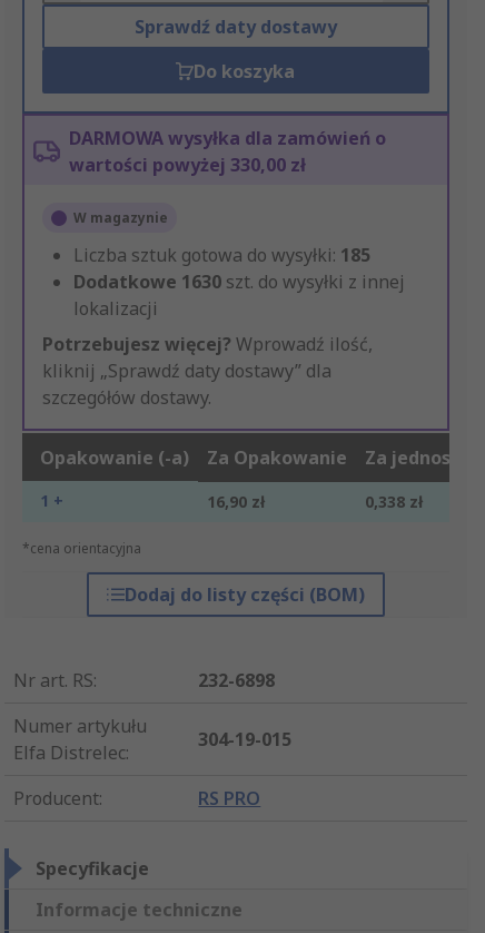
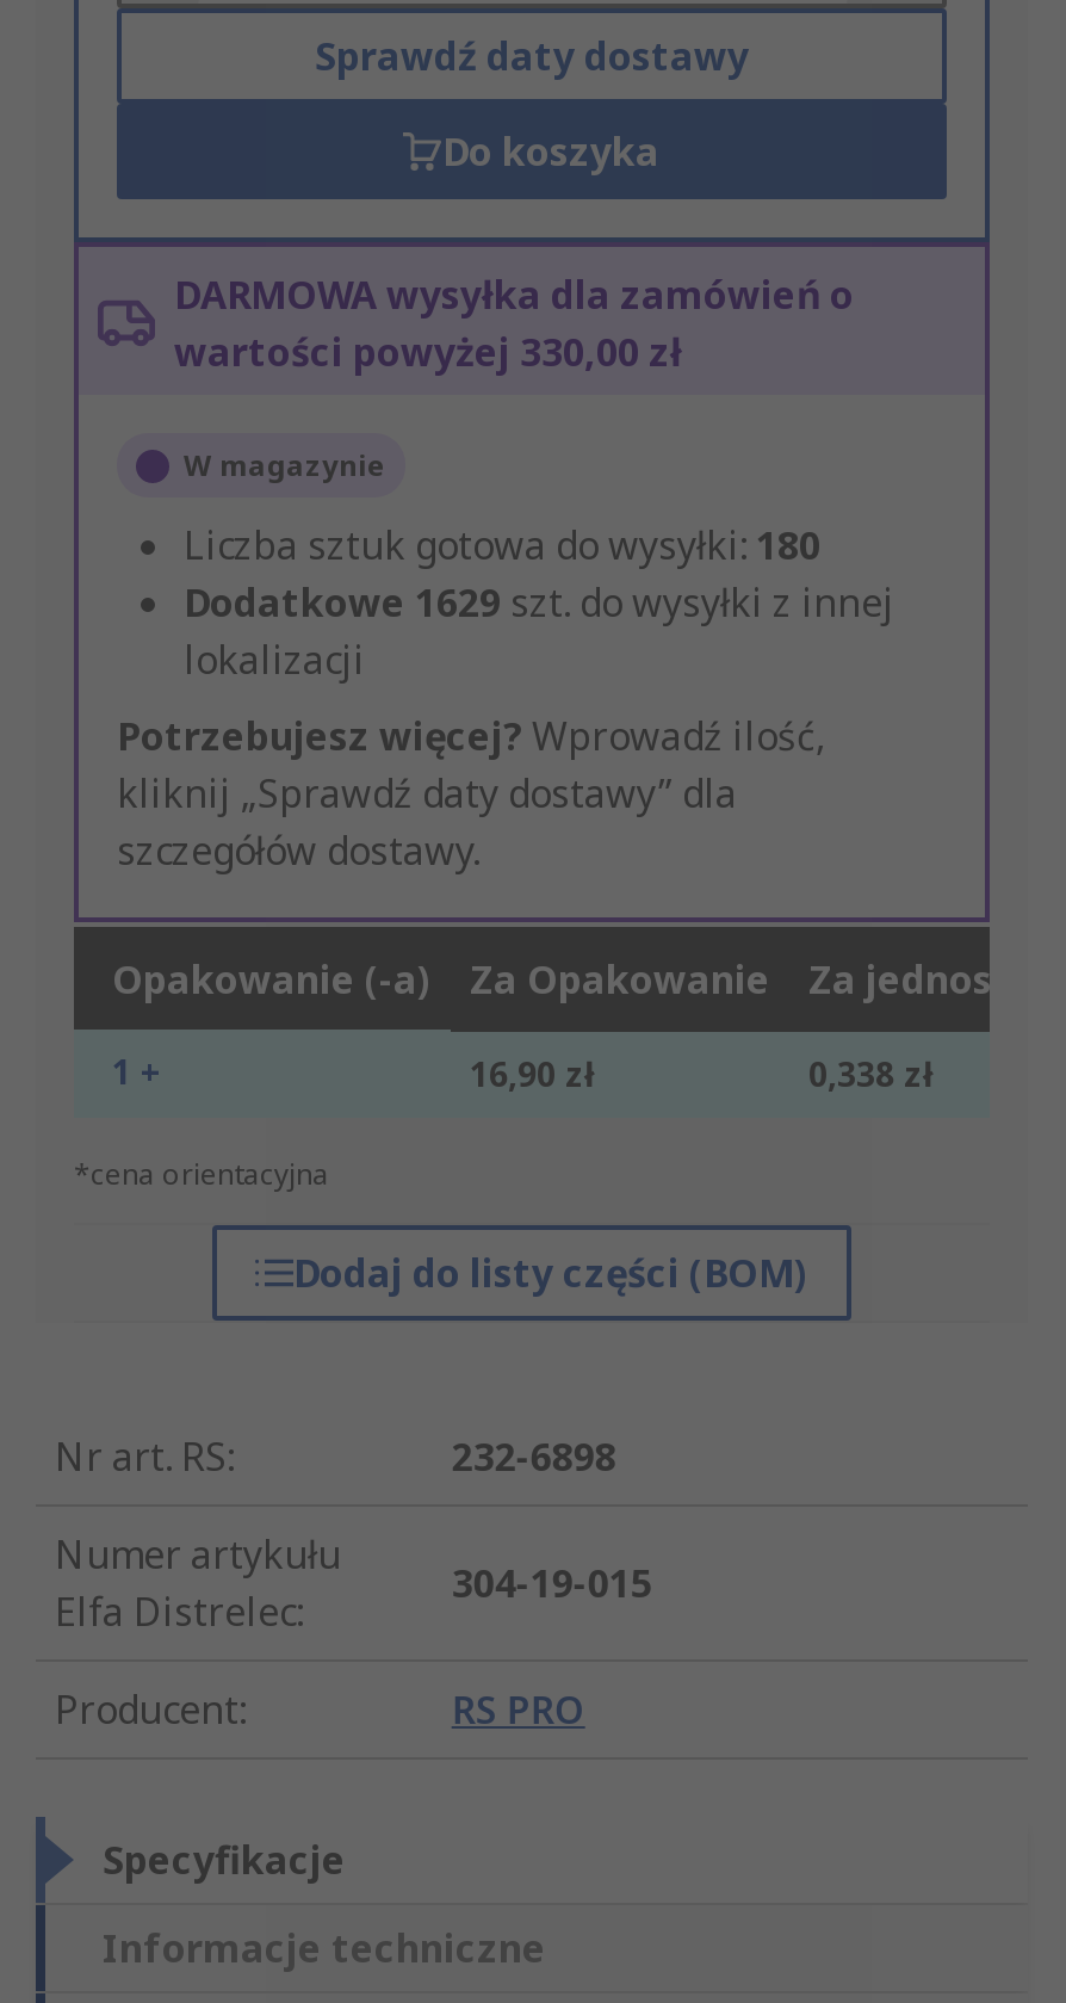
[73,243,370,268] Liczba sztuk gotowa do wysyłki: 185 -> [184,520,820,573] Liczba sztuk gotowa do wysyłki: 180
[73,270,405,294] Dodatkowe 1630 szt. do wysyłki z innej -> [184,577,894,630] Dodatkowe 1629 szt. do wysyłki z innej

